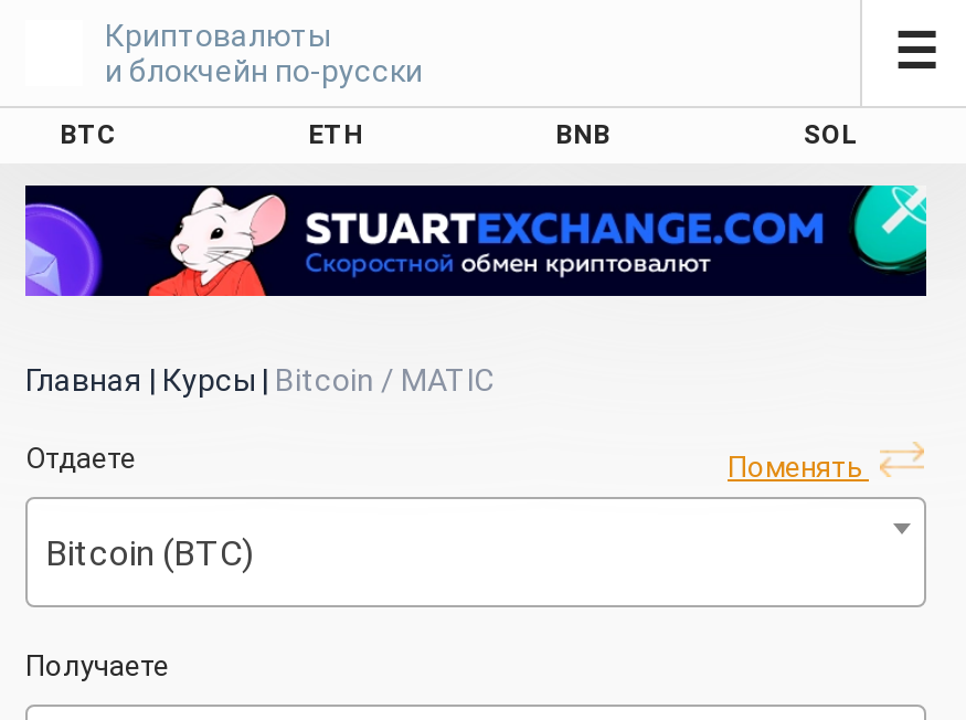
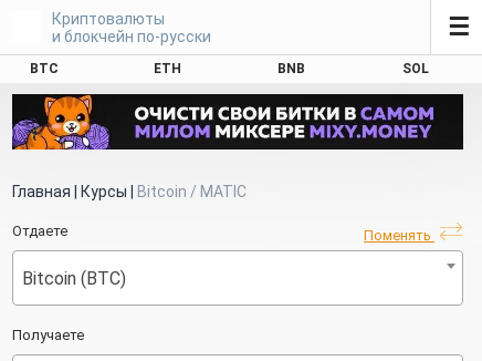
[23,183,928,298] [image] -> [11,93,464,151] [image]

